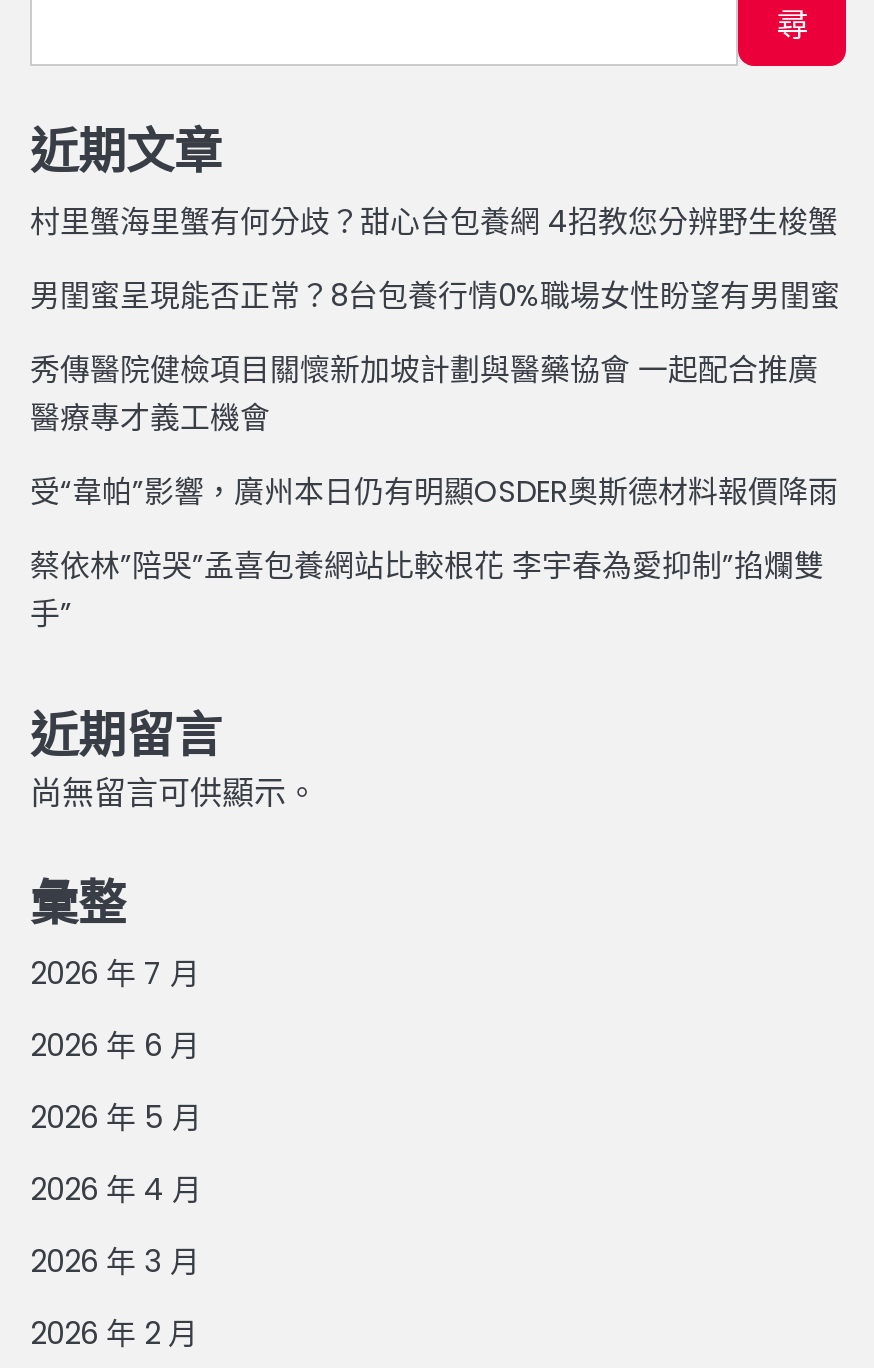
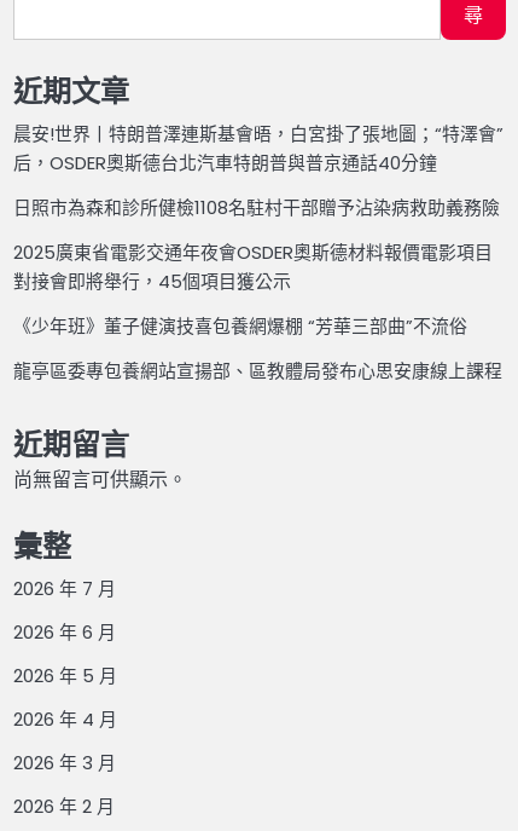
[30,200,838,242] 村里蟹海里蟹有何分歧？甜心台包養網 4招教您分辨野生梭蟹 -> [13,121,504,176] 晨安!世界丨特朗普澤連斯基會晤，白宮掛了張地圖；“特澤會” | 后，OSDER奧斯德台北汽車特朗普與普京通話40分鐘
[30,274,840,316] 男閨蜜呈現能否正常？8台包養行情0%職場女性盼望有男閨蜜 -> [13,195,500,220] 日照市為森和診所健檢1108名駐村干部贈予沾染病救助義務險
[30,348,818,438] 秀傳醫院健檢項目關懷新加坡計劃與醫藥協會 一起配合推廣 | 醫療專才義工機會 -> [13,240,493,294] 2025廣東省電影交通年夜會OSDER奧斯德材料報價電影項目 | 對接會即將舉行，45個項目獲公示
[30,470,838,512] 受“韋帕”影響，廣州本日仍有明顯OSDER奧斯德材料報價降雨 -> [13,313,467,339] 《少年班》董子健演技喜包養網爆棚 “芳華三部曲”不流俗
[30,544,824,634] 蔡依林”陪哭”孟喜包養網站比較根花 李宇春為愛抑制”掐爛雙 | 手” -> [13,358,502,384] 龍亭區委專包養網站宣揚部、區教體局發布心思安康線上課程

